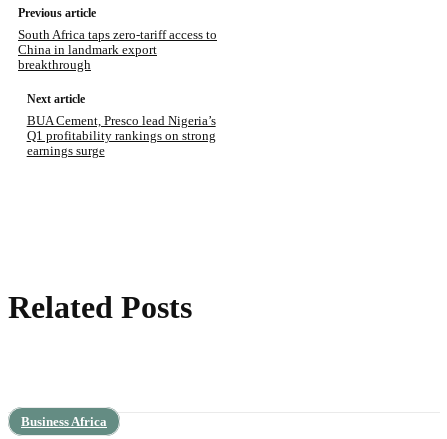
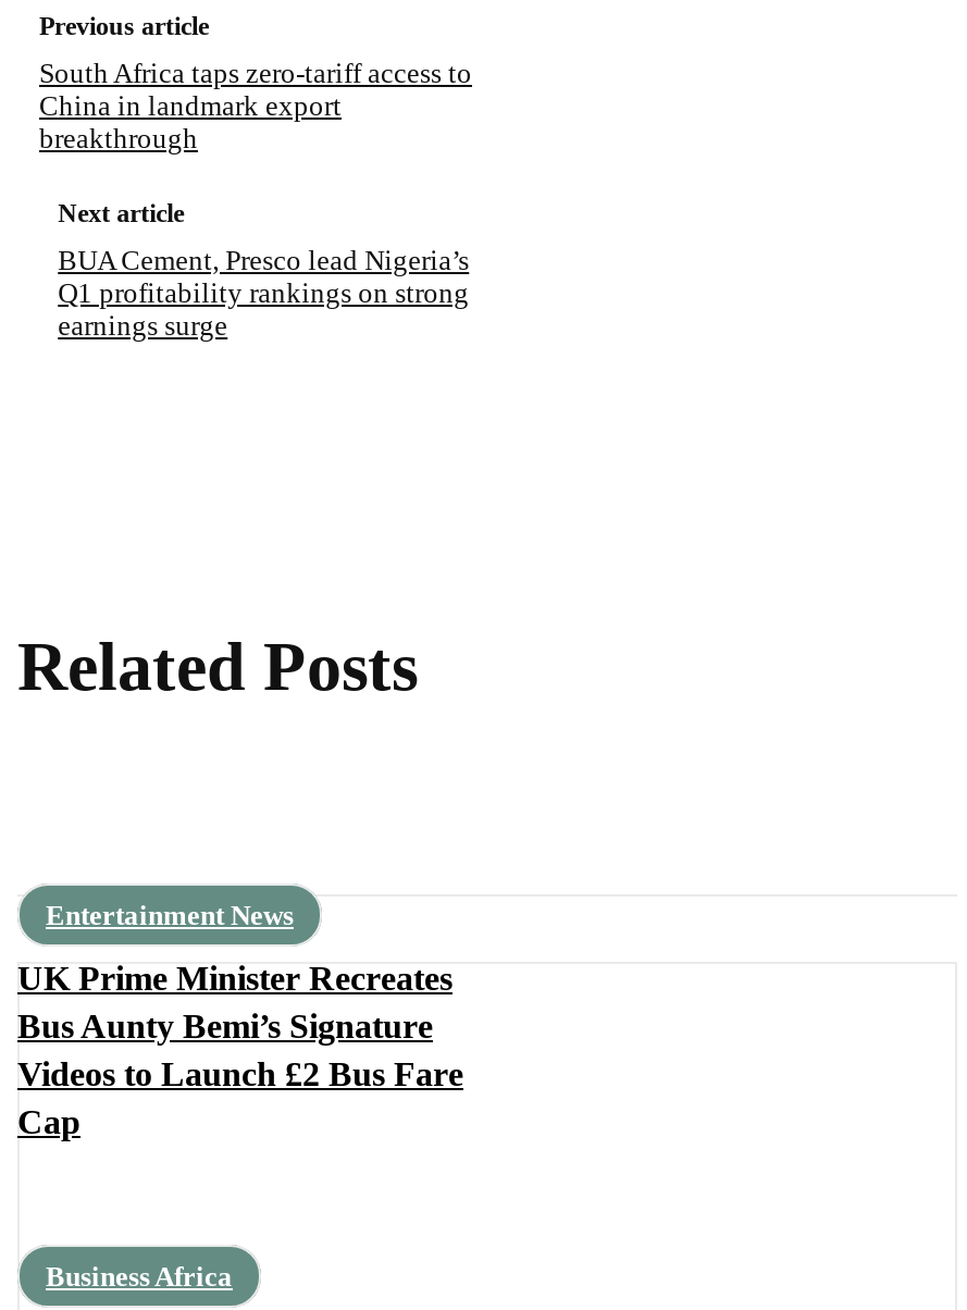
none -> [17,899,463,1141] Entertainment News | UK Prime Minister Recreates | Bus Aunty Bemi’s Signature | Videos to Launch £2 Bus Fare | Cap

